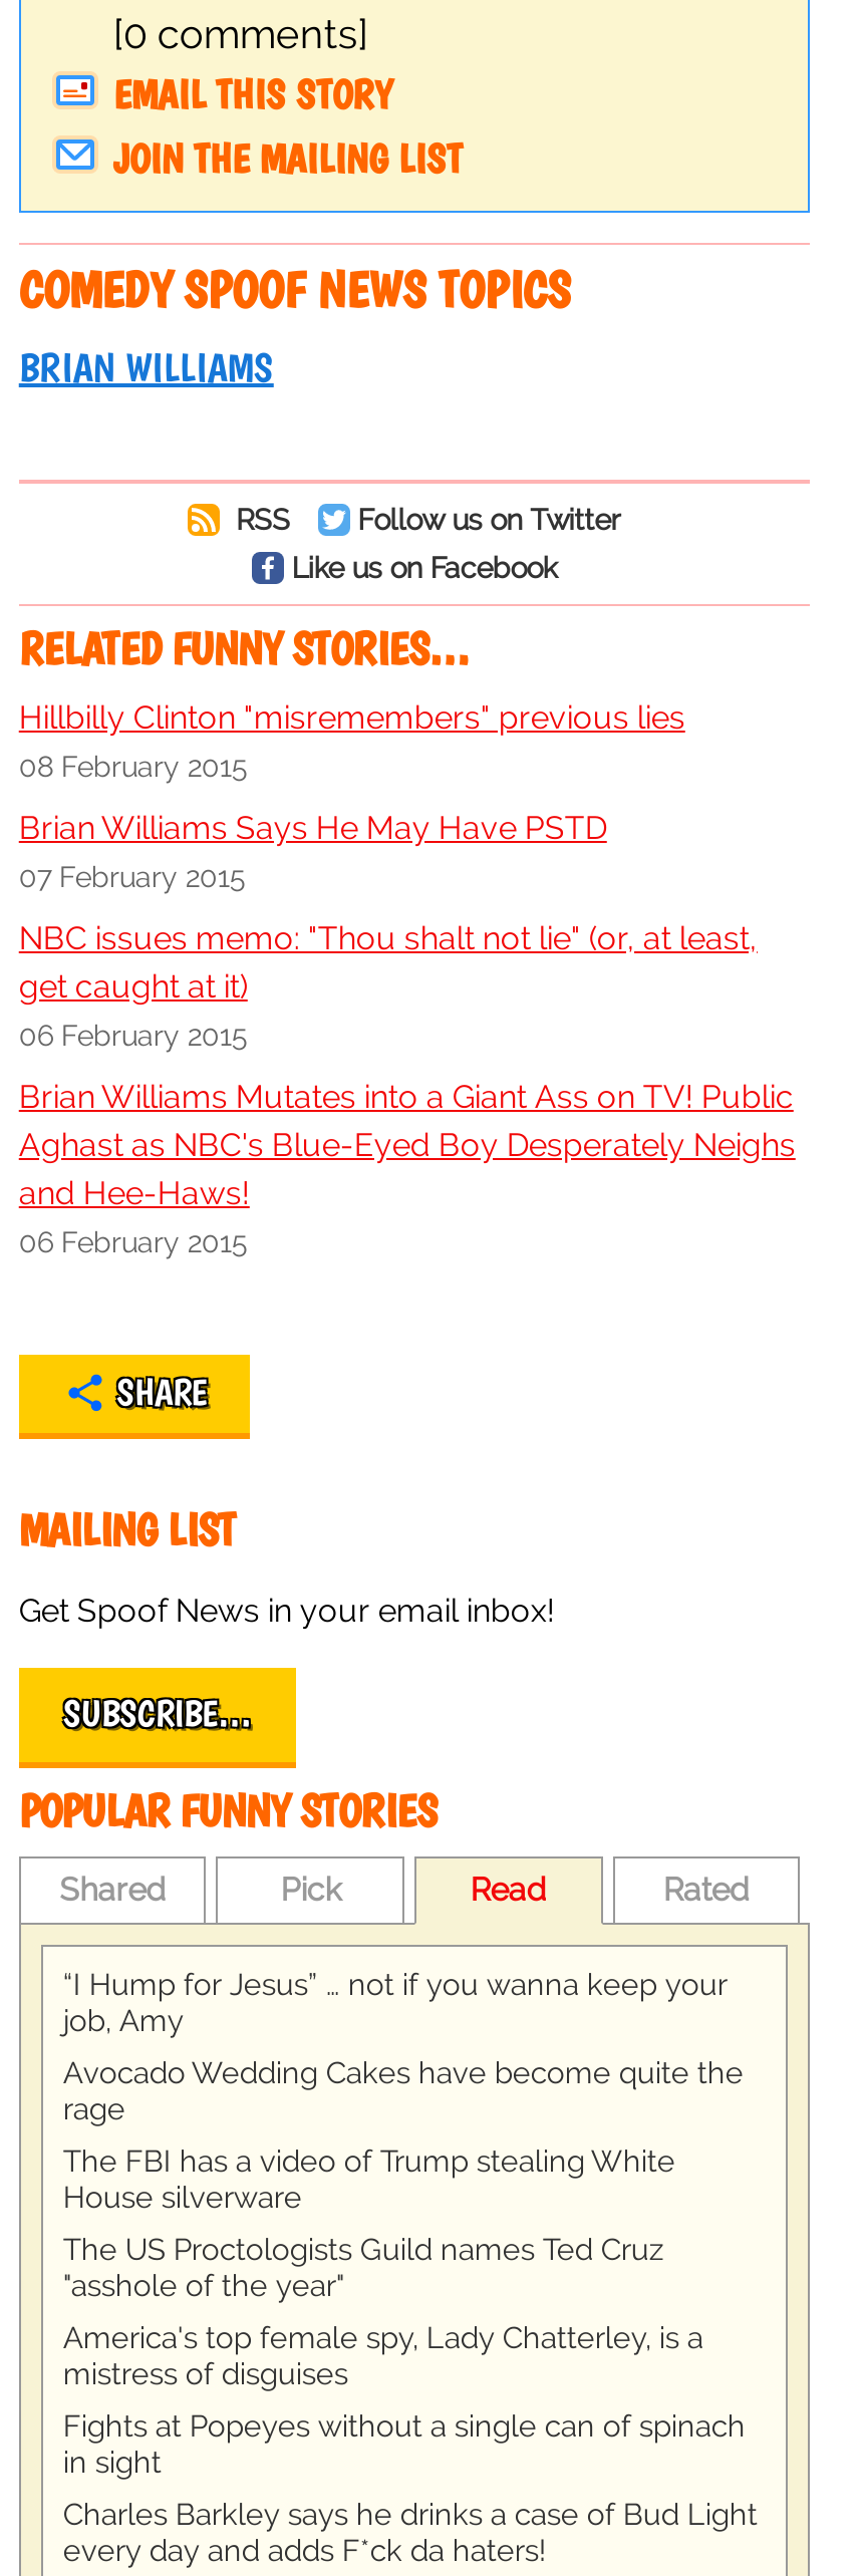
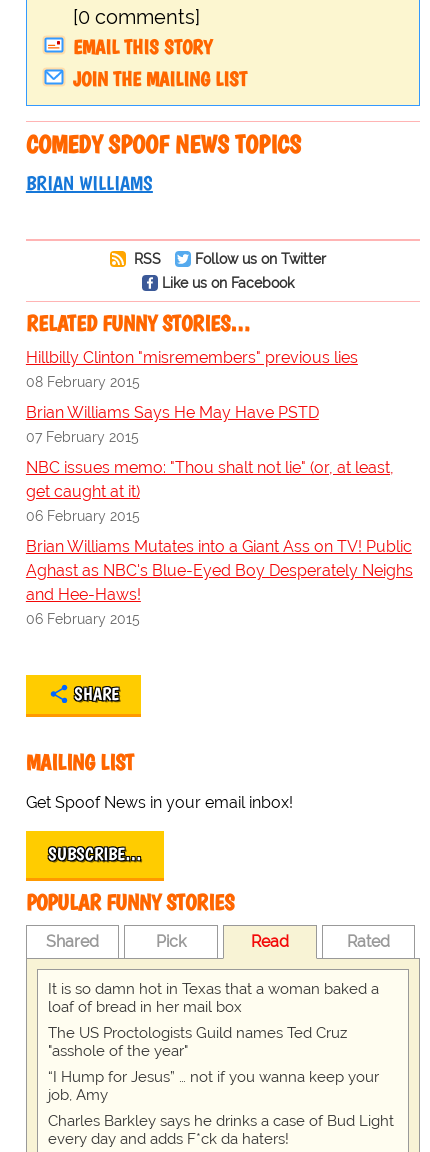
moved [63,1966,727,2038] -> [48,1068,379,1104]: “I Hump for Jesus” … not if you wanna keep your | job, Amy
[63,2054,743,2215] Avocado Wedding Cakes have become quite the | rage | The FBI has a video of Trump stealing White | House silverware -> [48,980,379,1016] It is so damn hot in Texas that a woman baked a | loaf of bread in her mail box
[63,2319,745,2480] America's top female spy, Lady Chatterley, is a | mistress of disguises | Fights at Popeyes without a single can of spinach | in sight -> none

